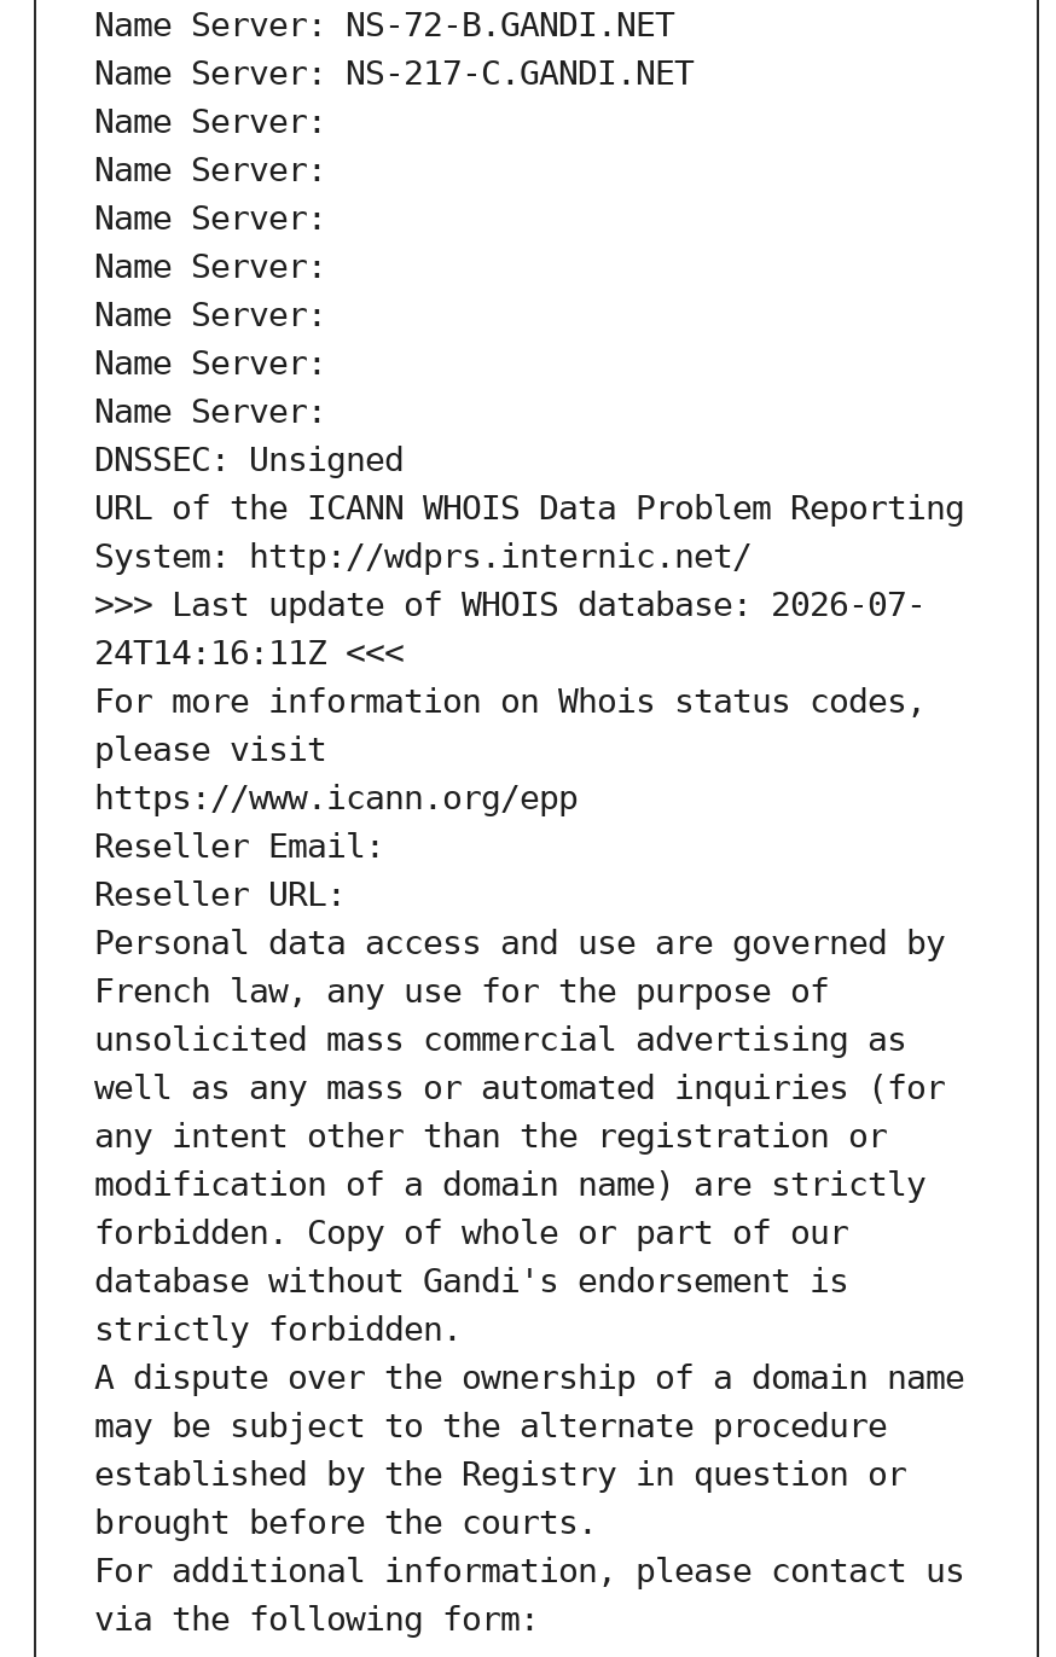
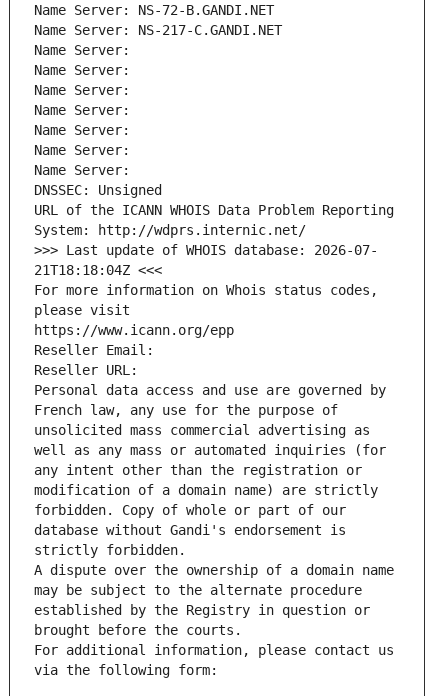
[94,634,404,672] 24T14:16:11Z <<< -> [34,262,162,278] 21T18:18:04Z <<<

